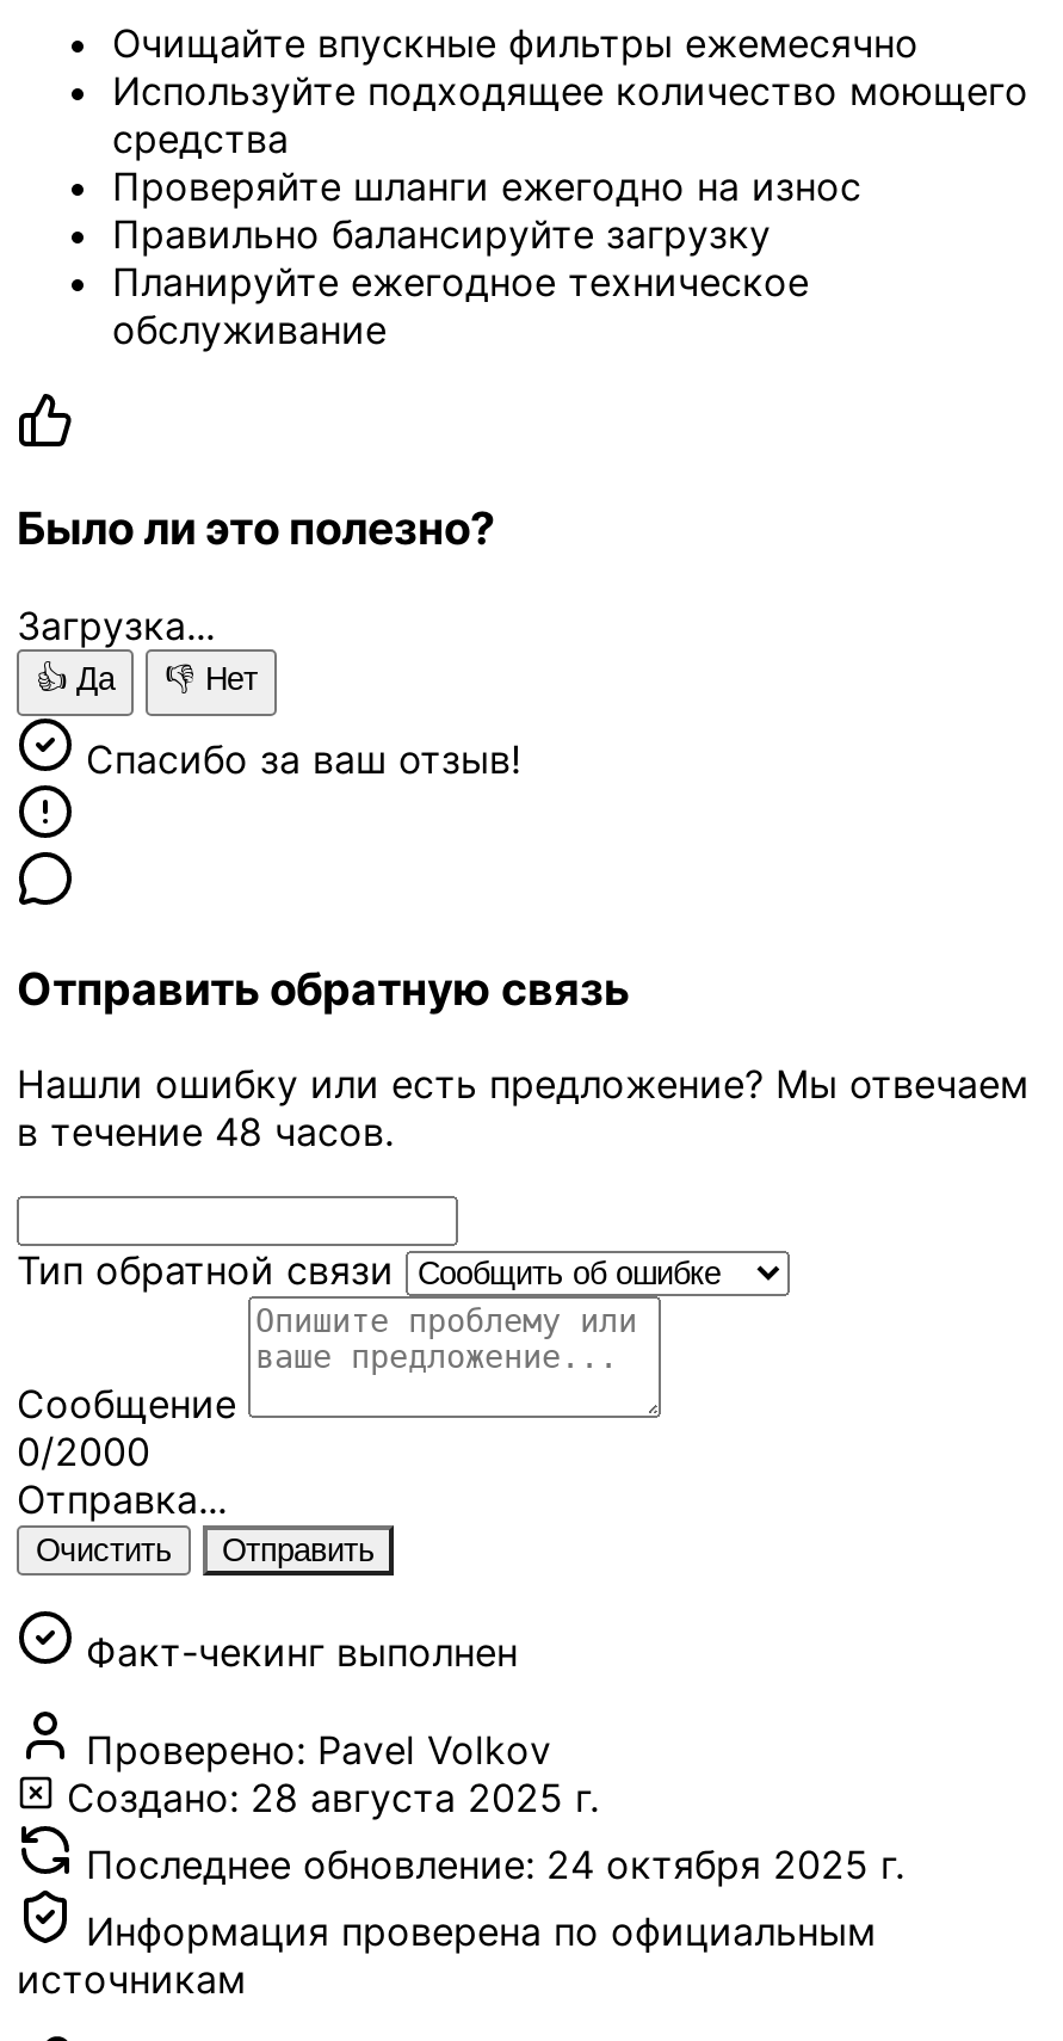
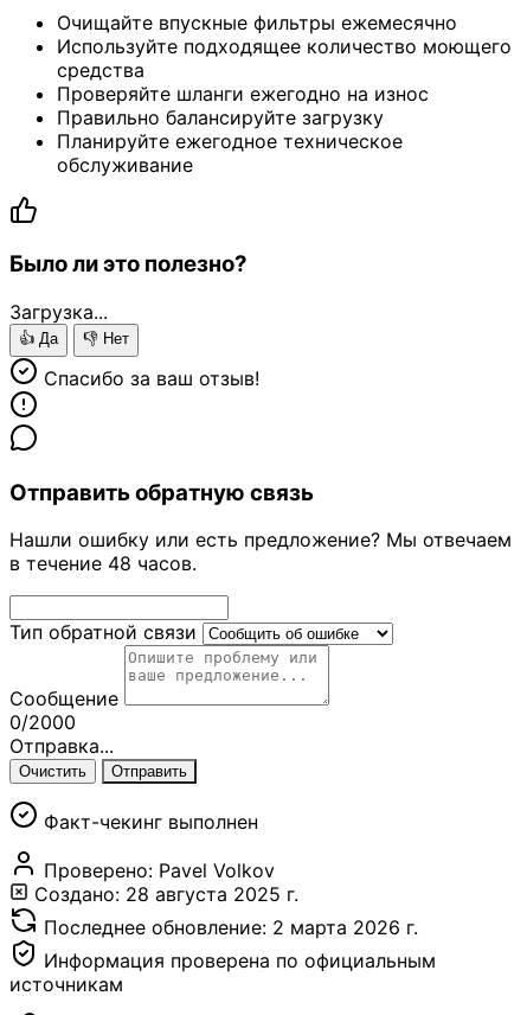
[86,1840,904,1888] Последнее обновление: 24 октября 2025 г. -> [44,915,418,939] Последнее обновление: 2 марта 2026 г.

